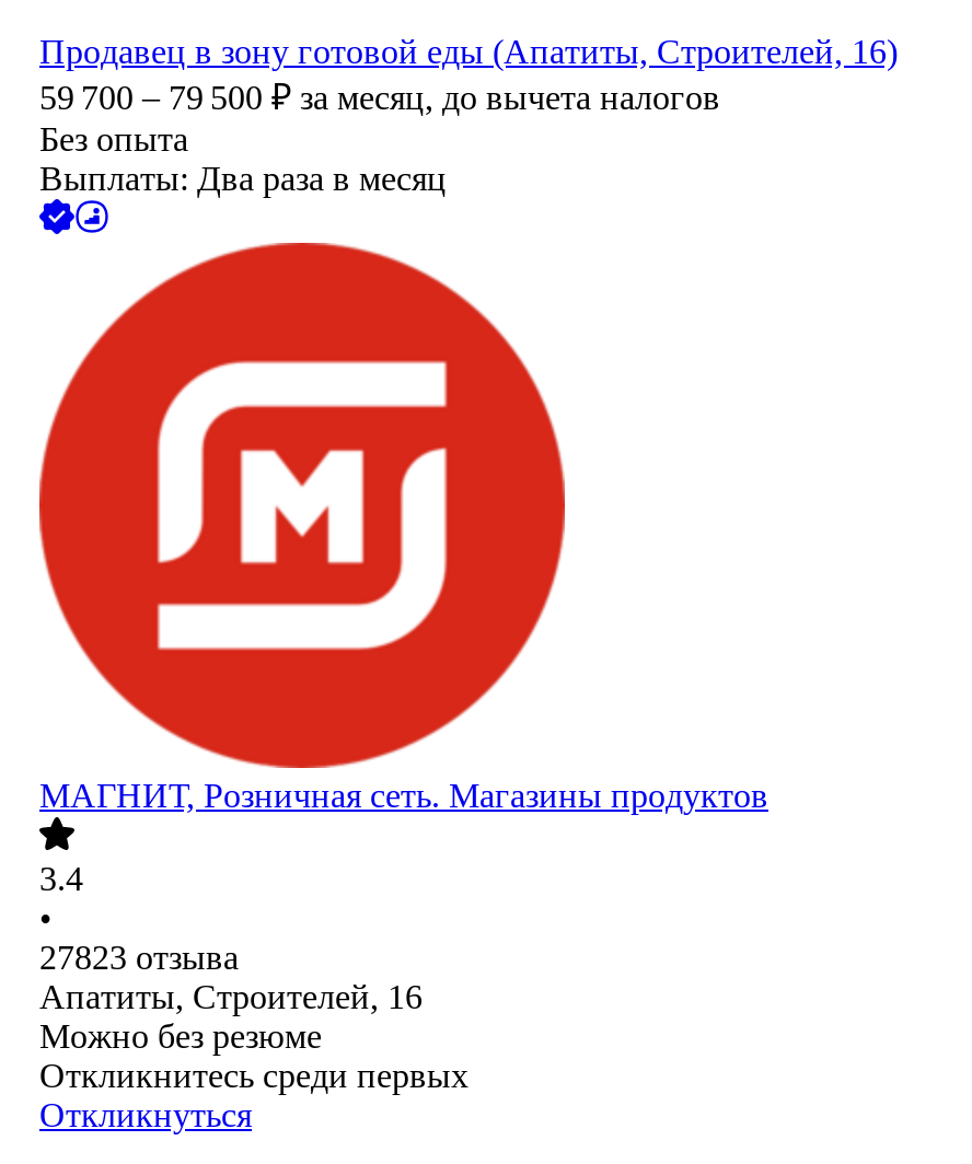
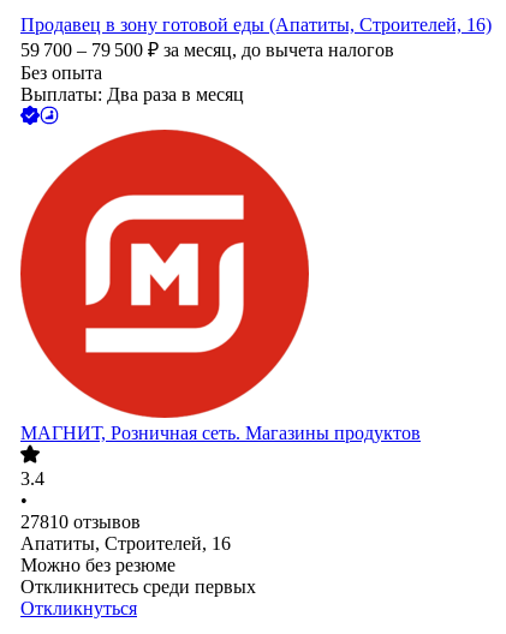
[39,940,239,977] 27823 отзыва -> [20,512,141,533] 27810 отзывов

